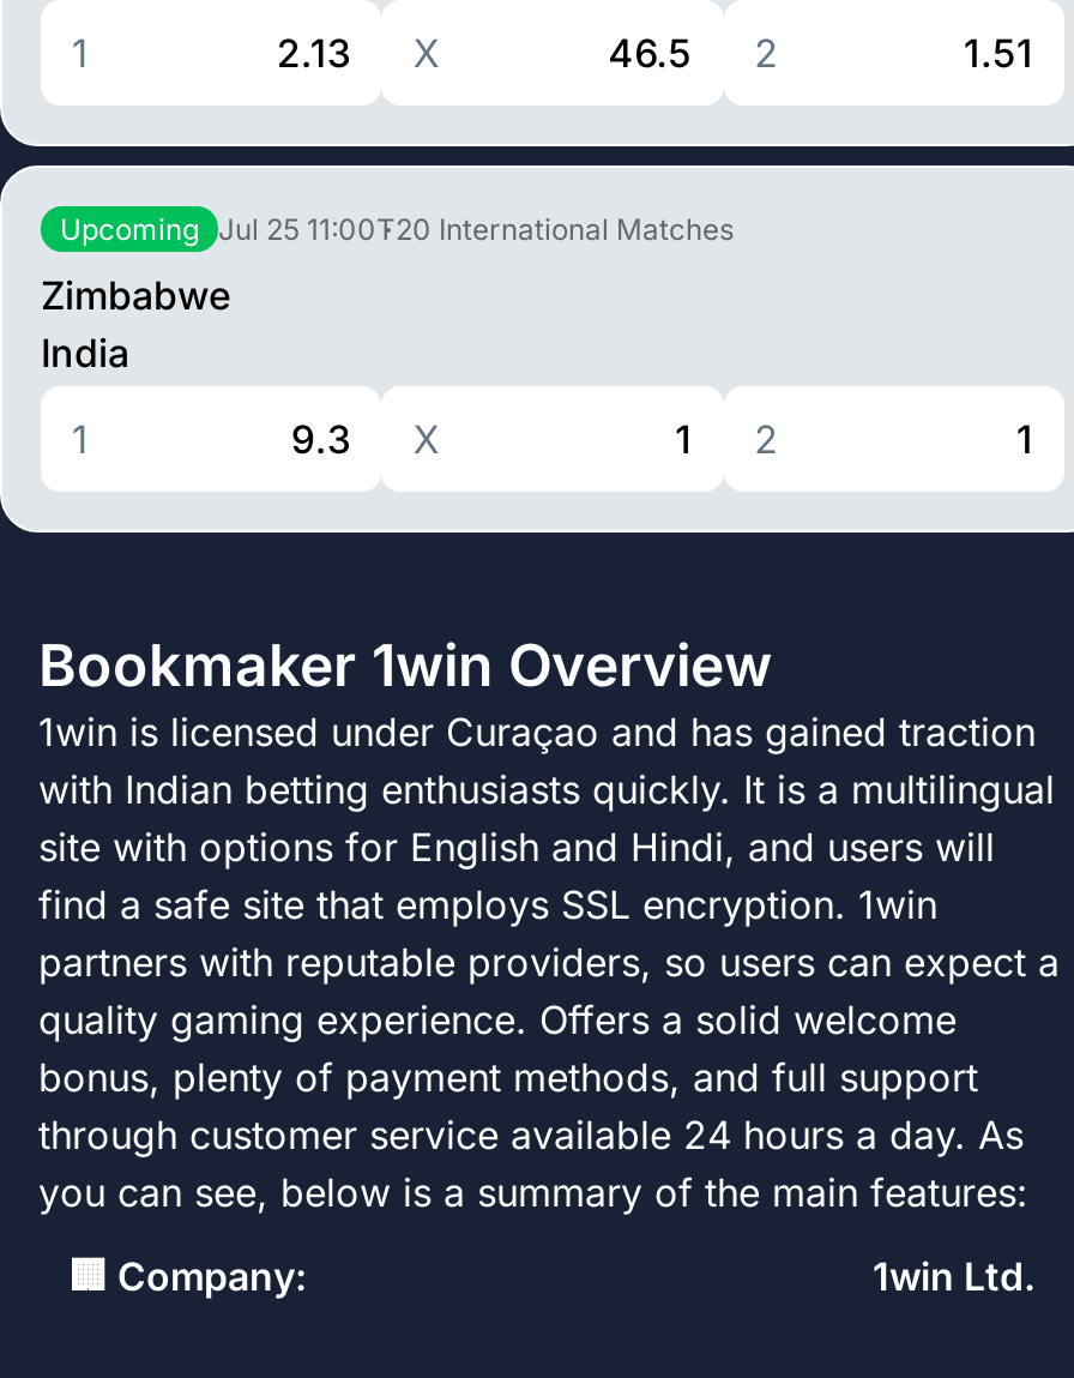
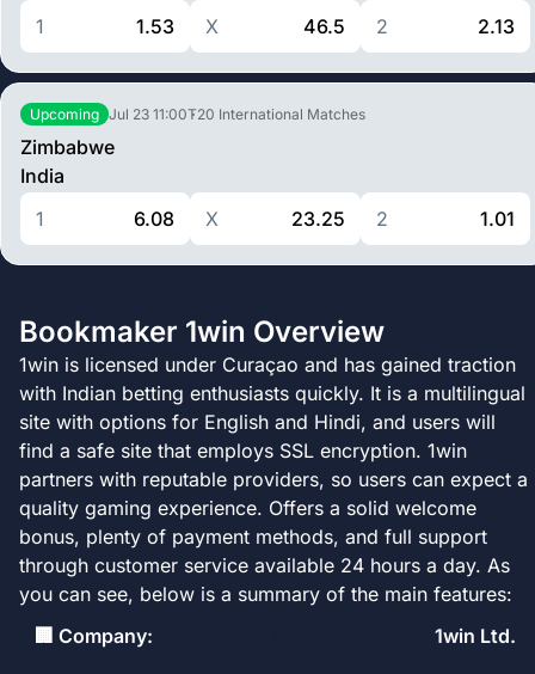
[276,29,439,77] 2.13 X -> [136,14,219,38] 1.53 X
[964,29,1033,77] 1.51 -> [478,14,515,38] 2.13
[60,210,734,247] Upcoming Jul 25 11:00T20 International Matches -> [30,105,365,123] Upcoming Jul 23 11:00T20 International Matches
[291,415,439,463] 9.3 X -> [134,207,219,231] 6.08 X
[675,415,778,463] 1 2 -> [291,207,388,231] 23.25 2
[1016,415,1033,463] 1 -> [480,207,515,231] 1.01

